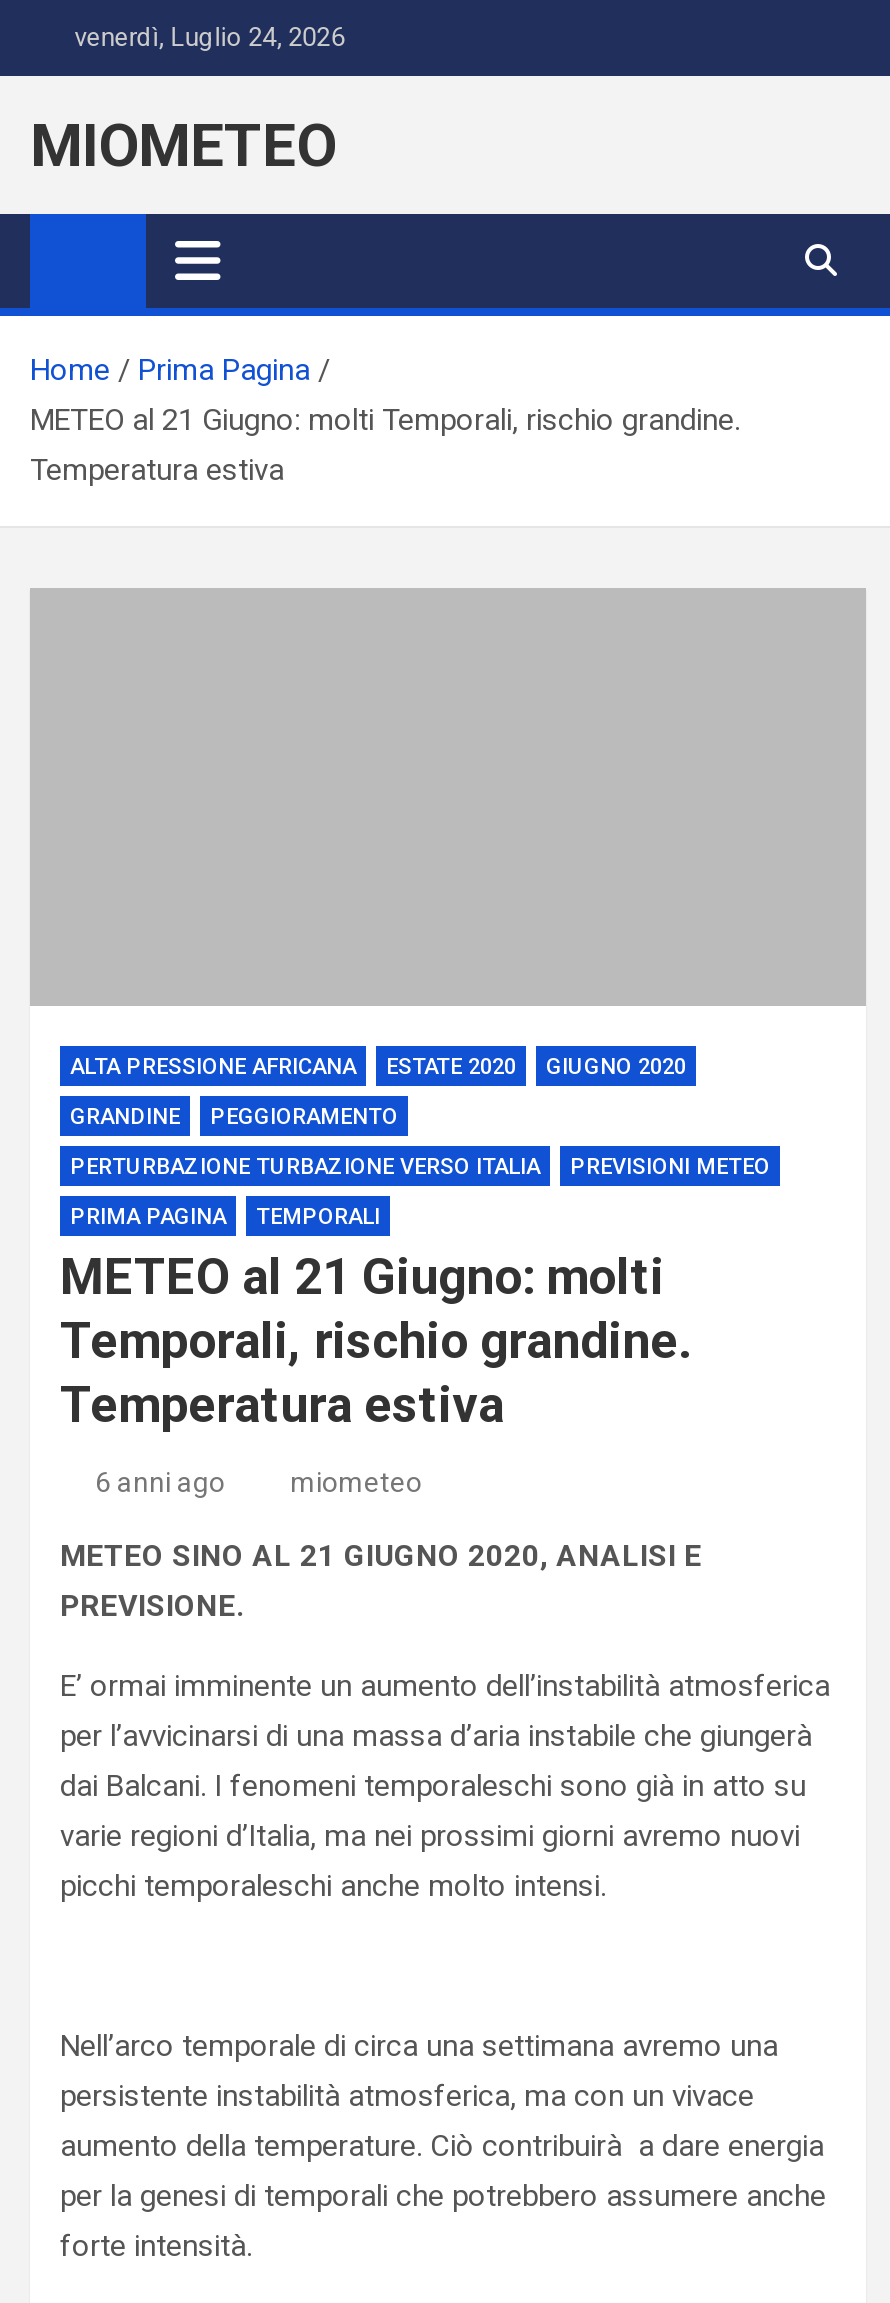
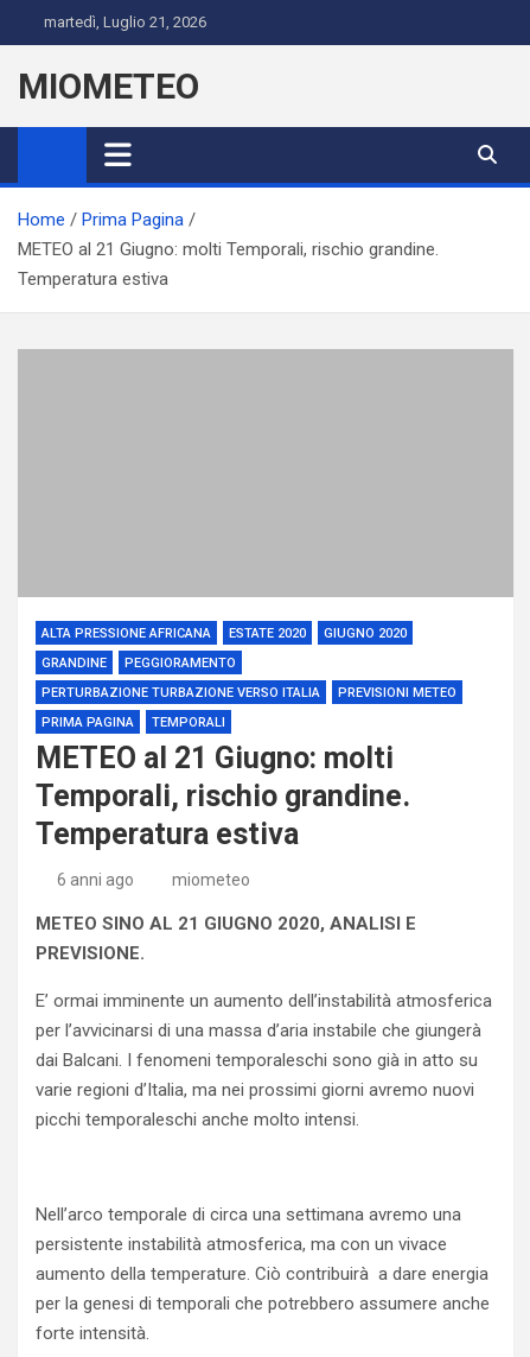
[62,22,344,52] venerdì, Luglio 24, 2026 -> [37,13,207,31] martedì, Luglio 21, 2026

